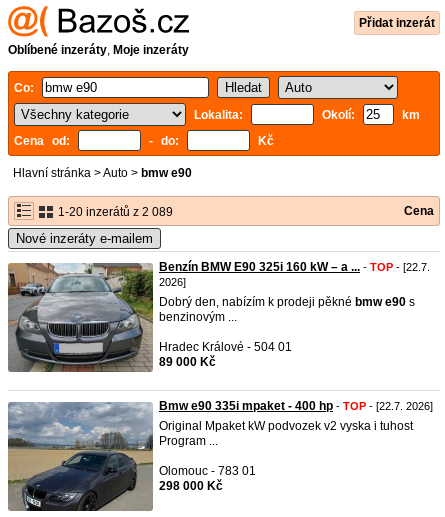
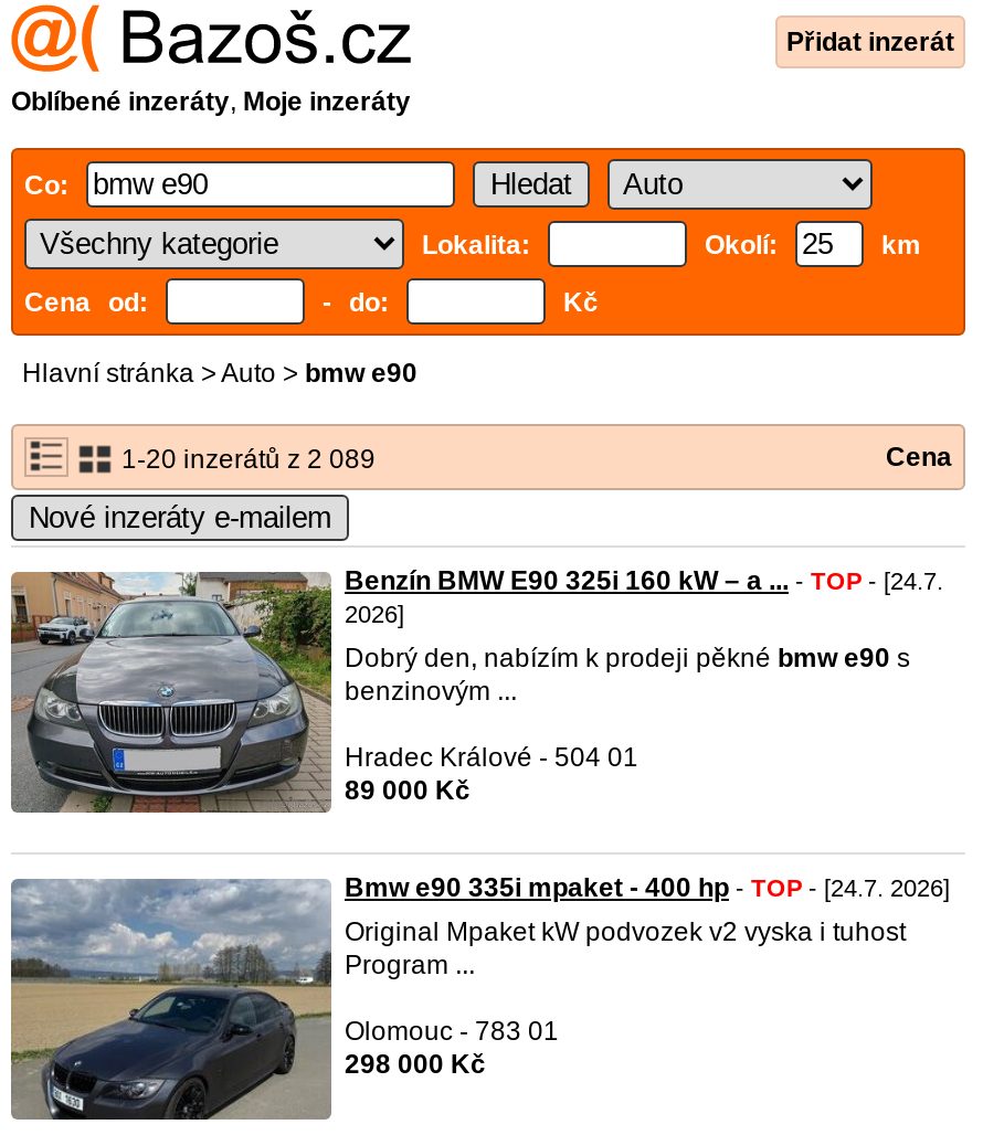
[159,260,430,274] Benzín BMW E90 325i 160 kW – a ... - TOP - [22.7. -> [345,565,943,596] Benzín BMW E90 325i 160 kW – a ... - TOP - [24.7.
[159,399,433,413] Bmw e90 335i mpaket - 400 hp - TOP - [22.7. 2026] -> [345,872,950,903] Bmw e90 335i mpaket - 400 hp - TOP - [24.7. 2026]

